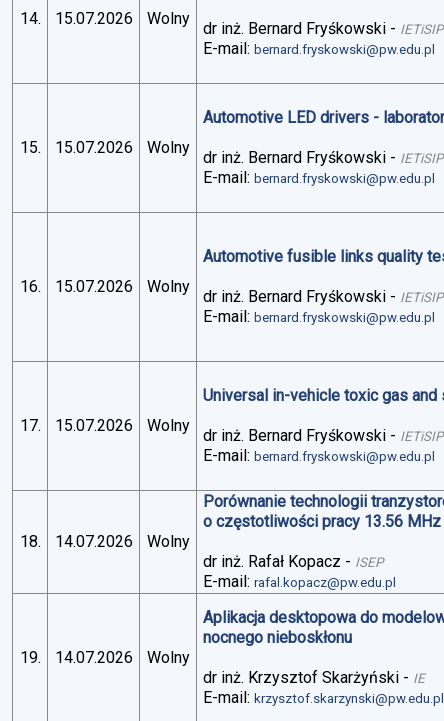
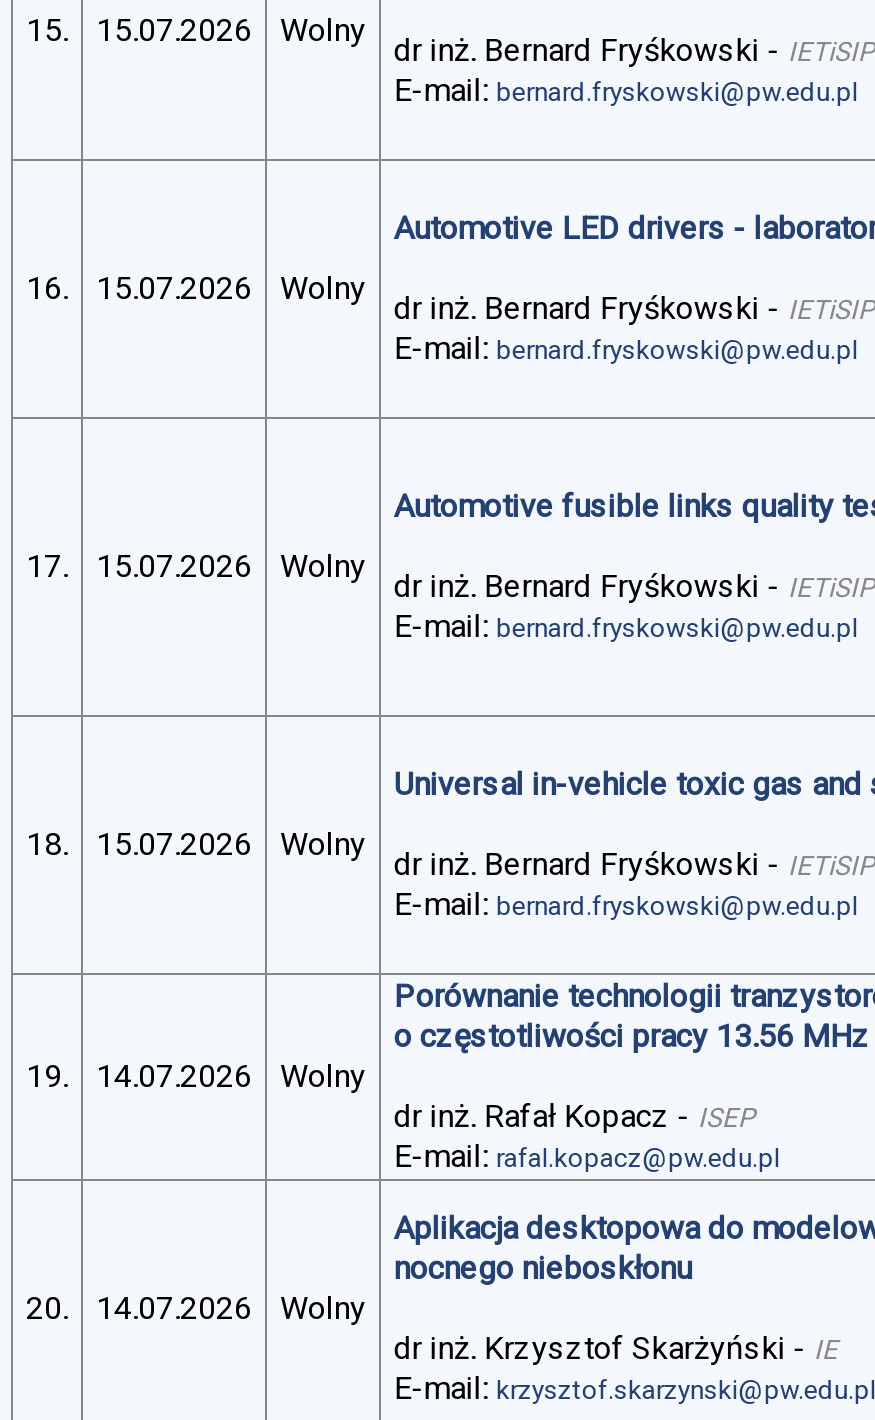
[19,9,189,28] 14. 15.07.2026 Wolny -> [26,10,366,48] 15. 15.07.2026 Wolny
[19,138,189,157] 15. 15.07.2026 Wolny -> [26,268,366,306] 16. 15.07.2026 Wolny
[19,277,189,296] 16. 15.07.2026 Wolny -> [26,546,366,584] 17. 15.07.2026 Wolny
[19,416,189,435] 17. 15.07.2026 Wolny -> [26,824,366,862] 18. 15.07.2026 Wolny
[19,532,189,551] 18. 14.07.2026 Wolny -> [26,1056,366,1094] 19. 14.07.2026 Wolny
[19,648,189,667] 19. 14.07.2026 Wolny -> [26,1288,366,1326] 20. 14.07.2026 Wolny

